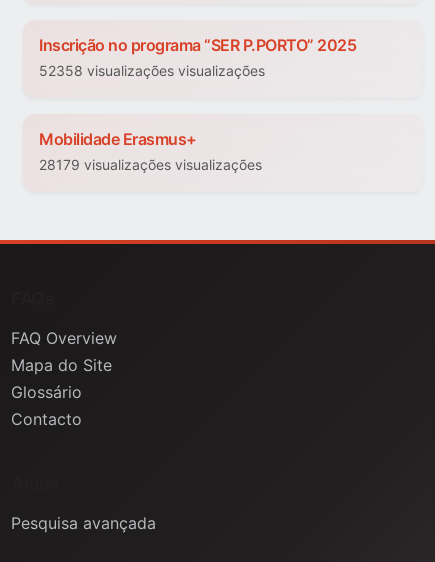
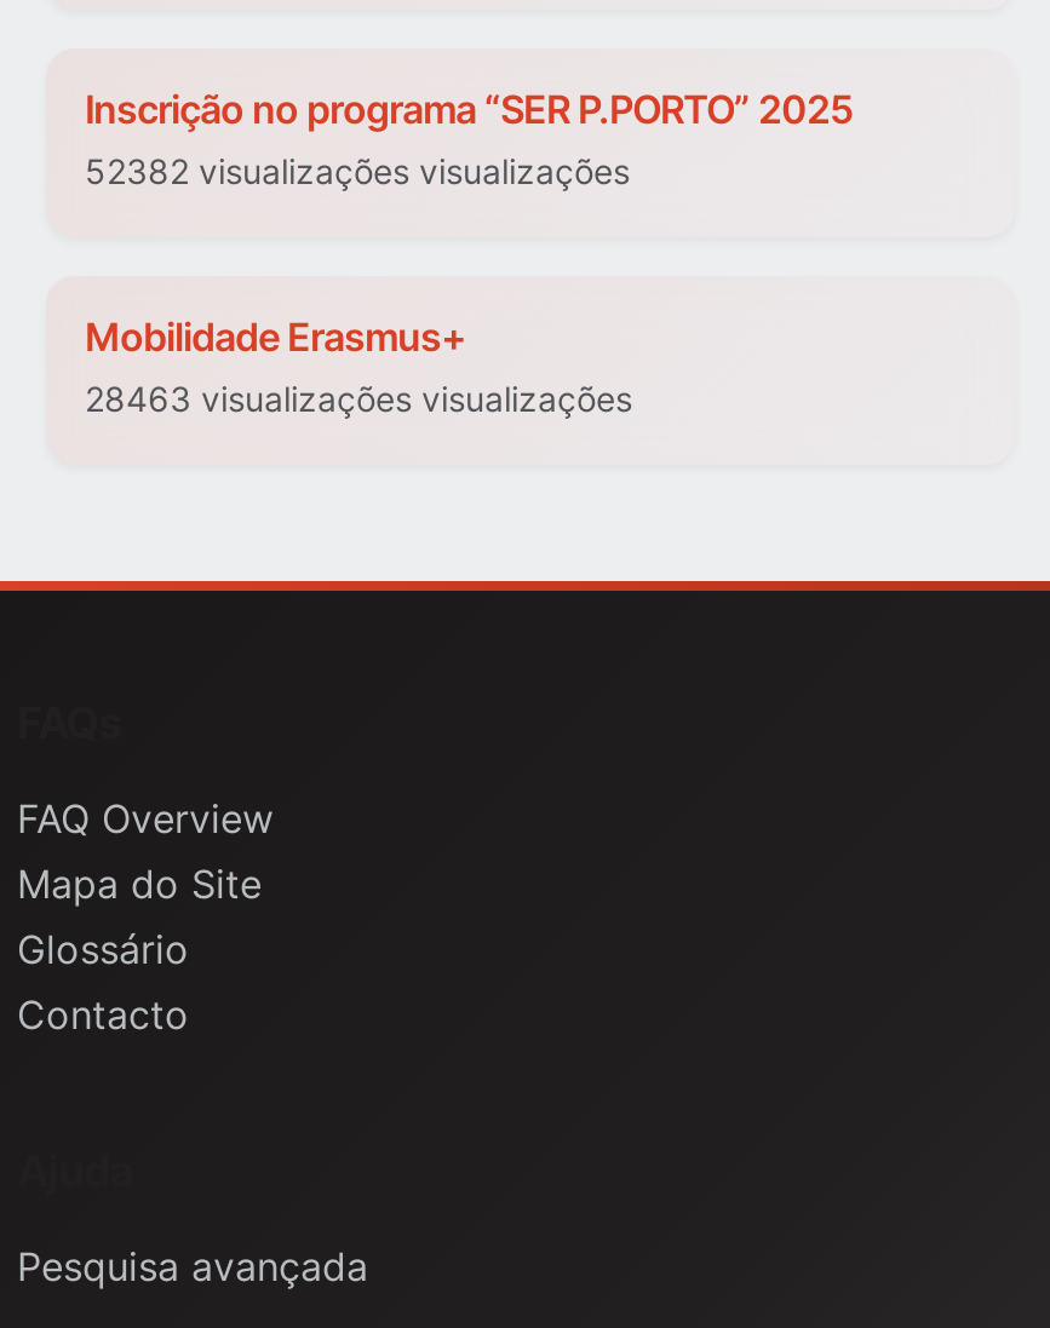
[39,62,265,79] 52358 visualizações visualizações -> [85,151,630,192] 52382 visualizações visualizações
[39,156,262,173] 28179 visualizações visualizações -> [85,379,632,420] 28463 visualizações visualizações

